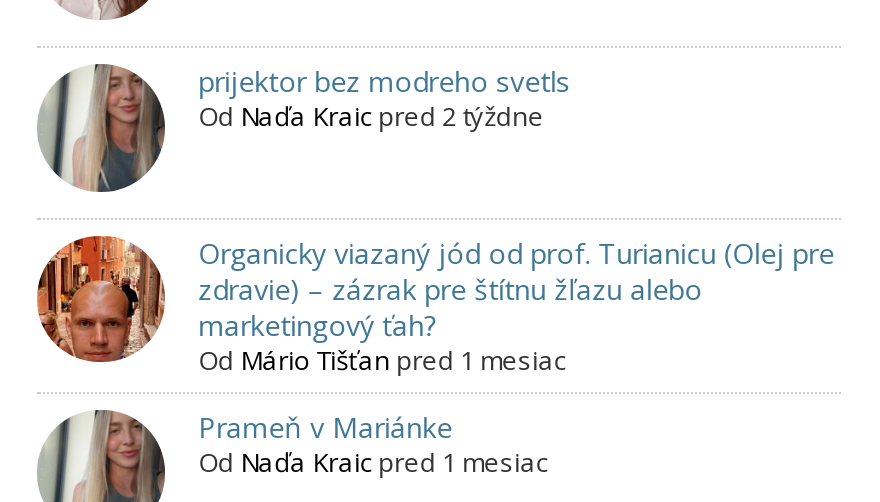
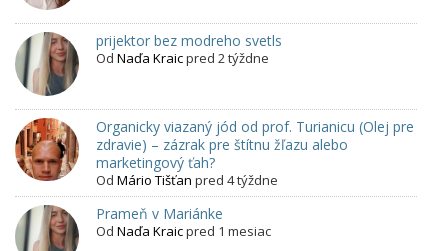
[198,341,566,377] Od Mário Tišťan pred 1 mesiac -> [96,170,278,188] Od Mário Tišťan pred 4 týždne

